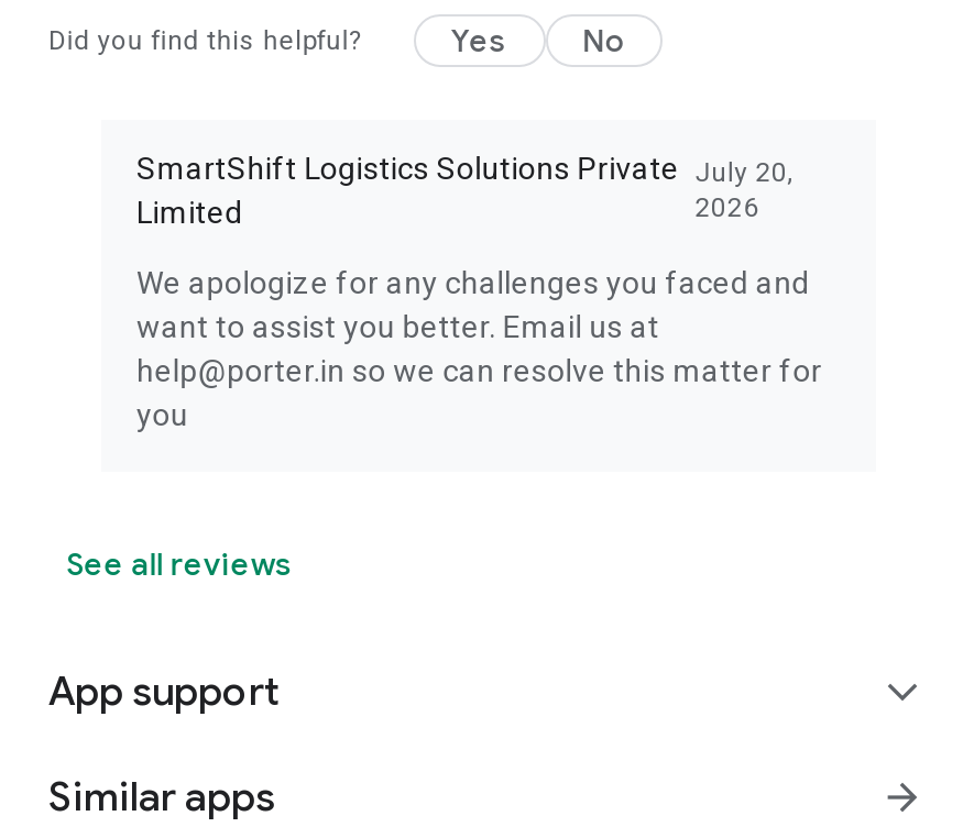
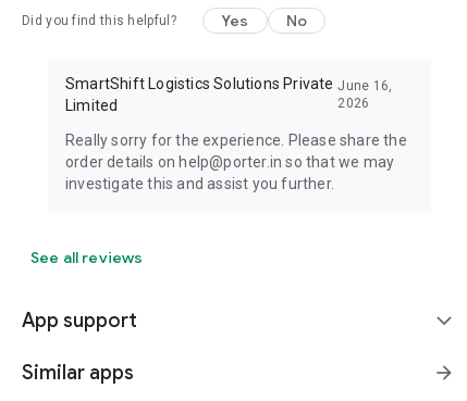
[136,151,795,188] SmartShift Logistics Solutions Private July 20, -> [65,75,393,93] SmartShift Logistics Solutions Private June 16,
[136,265,822,432] We apologize for any challenges you faced and | want to assist you better. Email us at | help@porter.in so we can resolve this matter for | you -> [65,131,407,192] Really sorry for the experience. Please share the | order details on help@porter.in so that we may | investigate this and assist you further.

